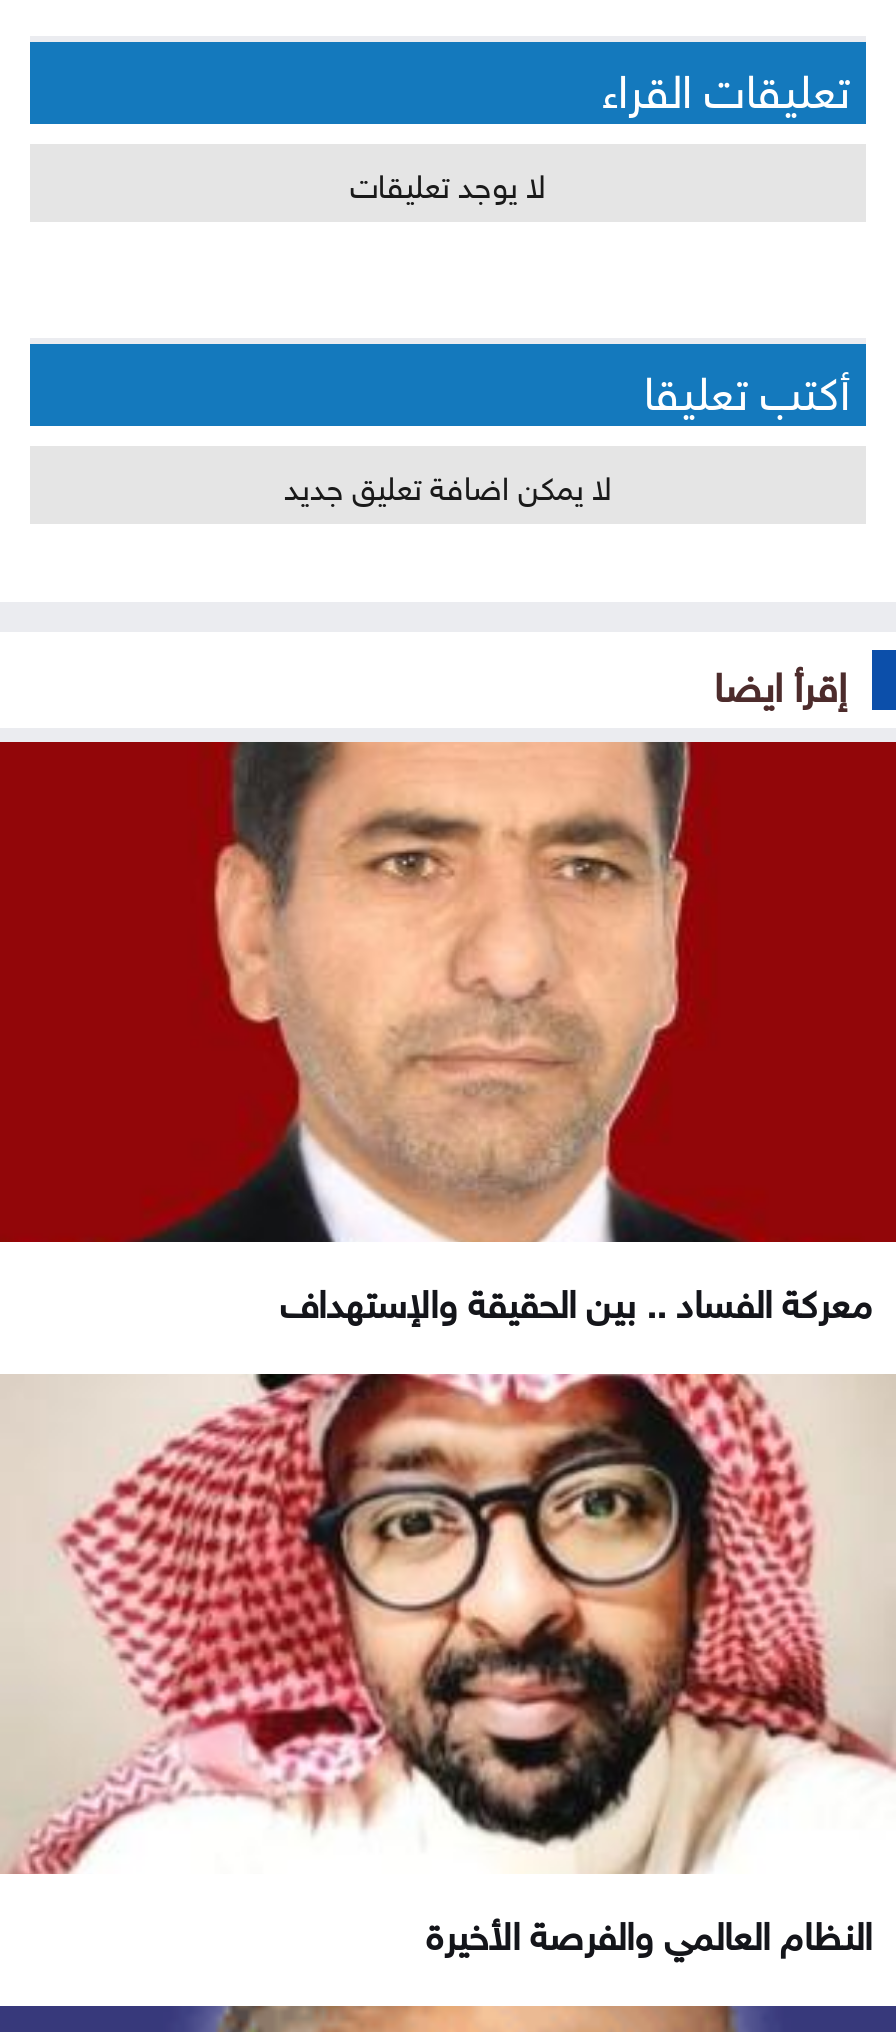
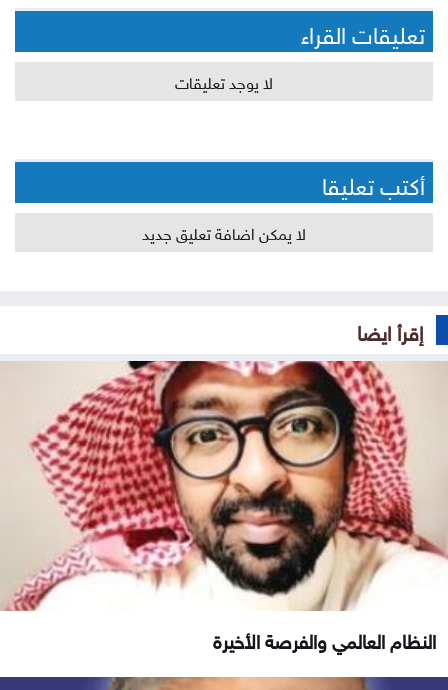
[6,740,890,1330] [image] | معركة الفساد .. بين الحقيقة والإستهداف -> none

